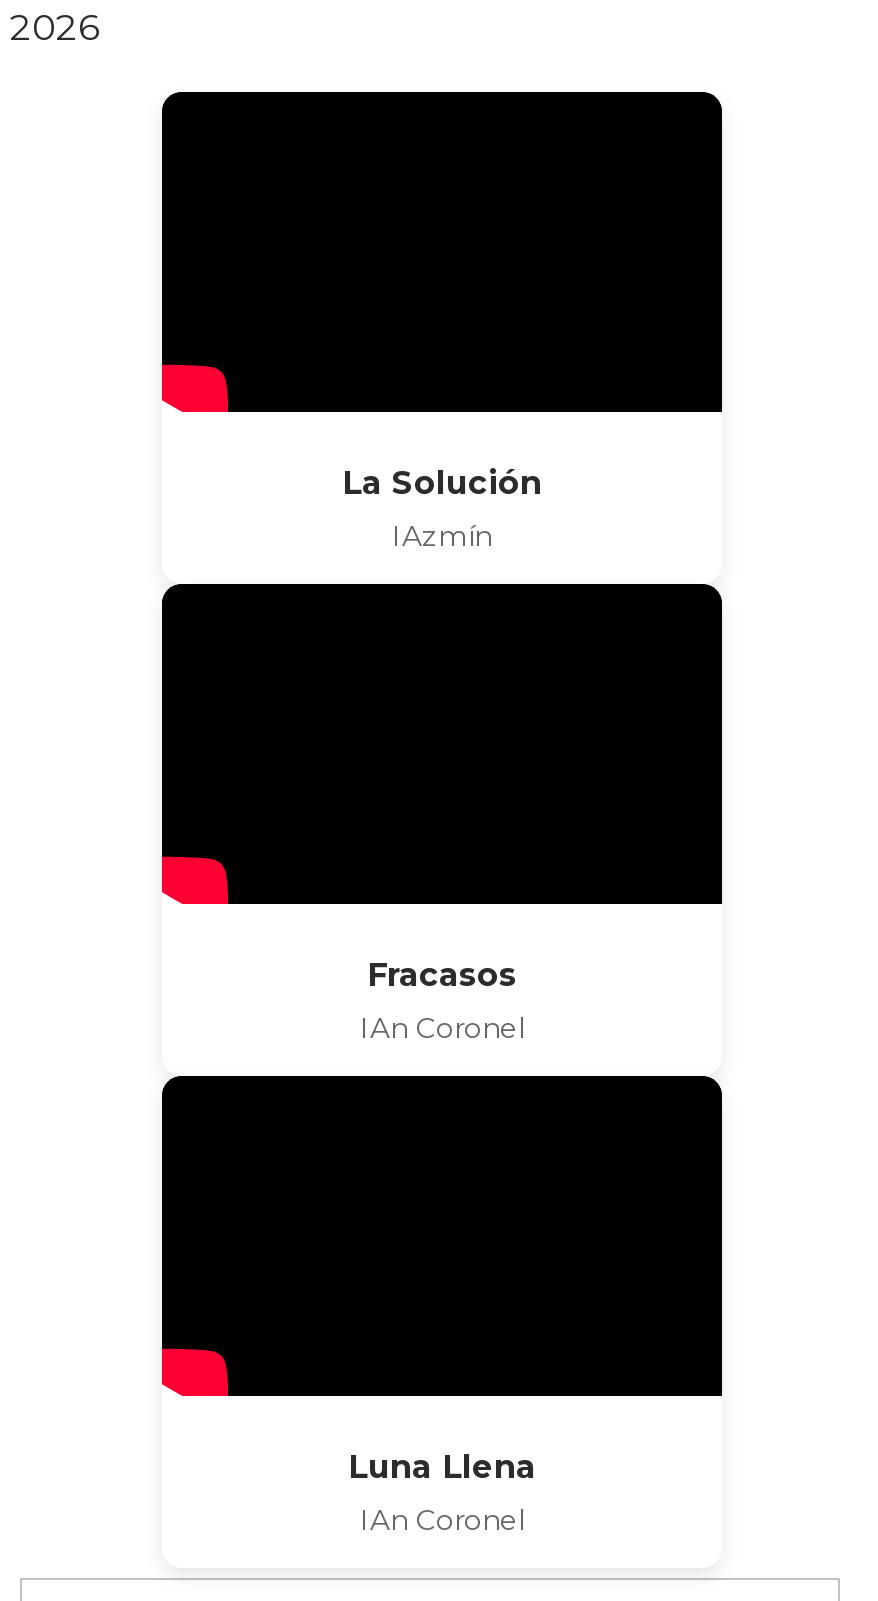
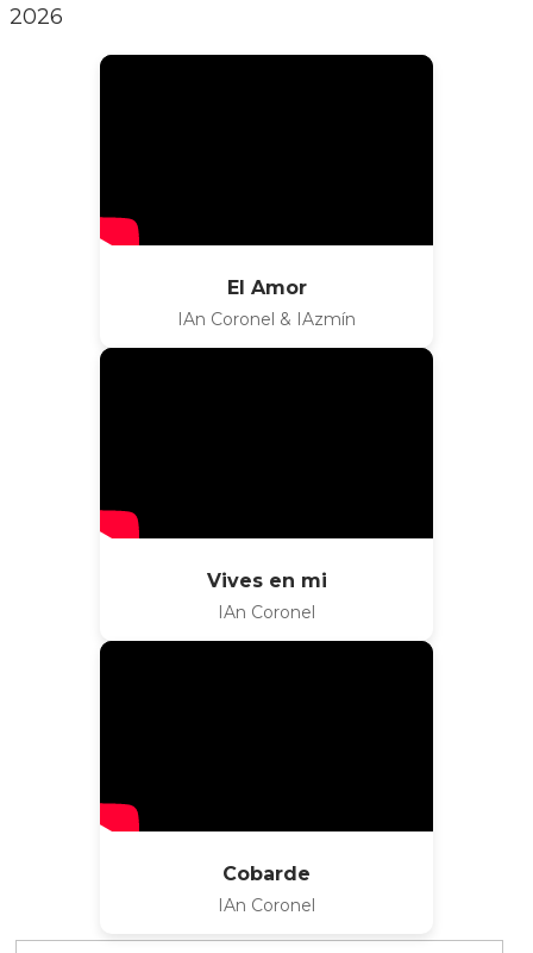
[342,465,542,555] La Solución | IAzmín -> [177,277,356,330] El Amor | IAn Coronel & IAzmín
[367,957,517,995] Fracasos -> [206,570,327,593] Vives en mi
[348,1449,536,1487] Luna Llena -> [222,863,311,886] Cobarde

